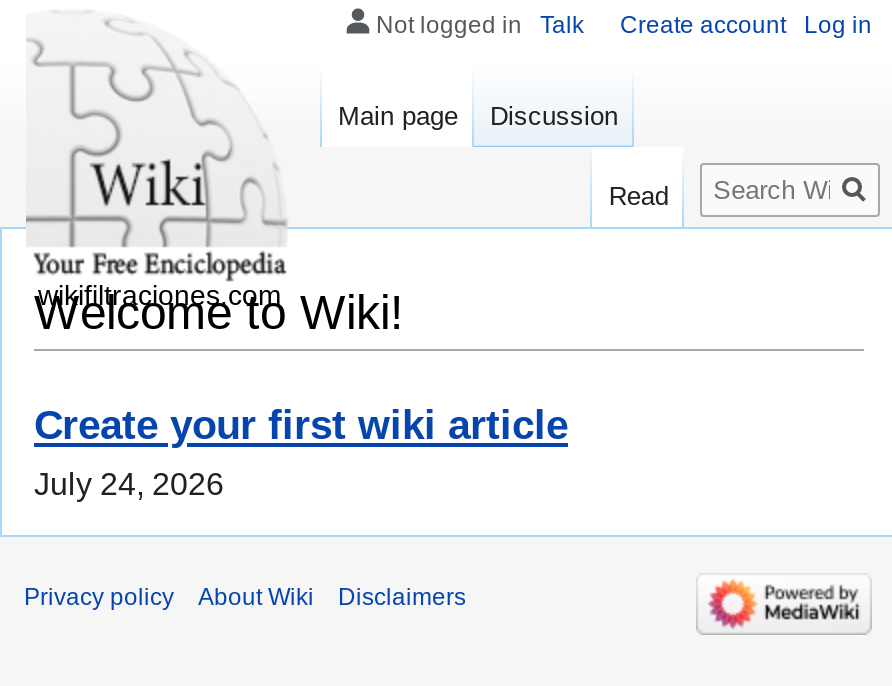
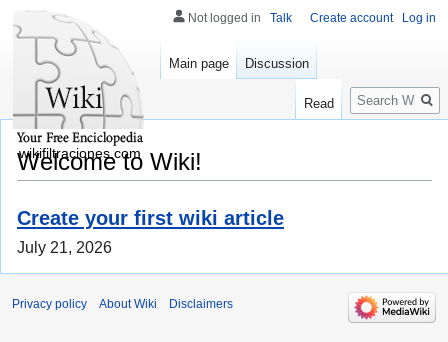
[34,468,224,502] July 24, 2026 -> [17,239,112,256] July 21, 2026

